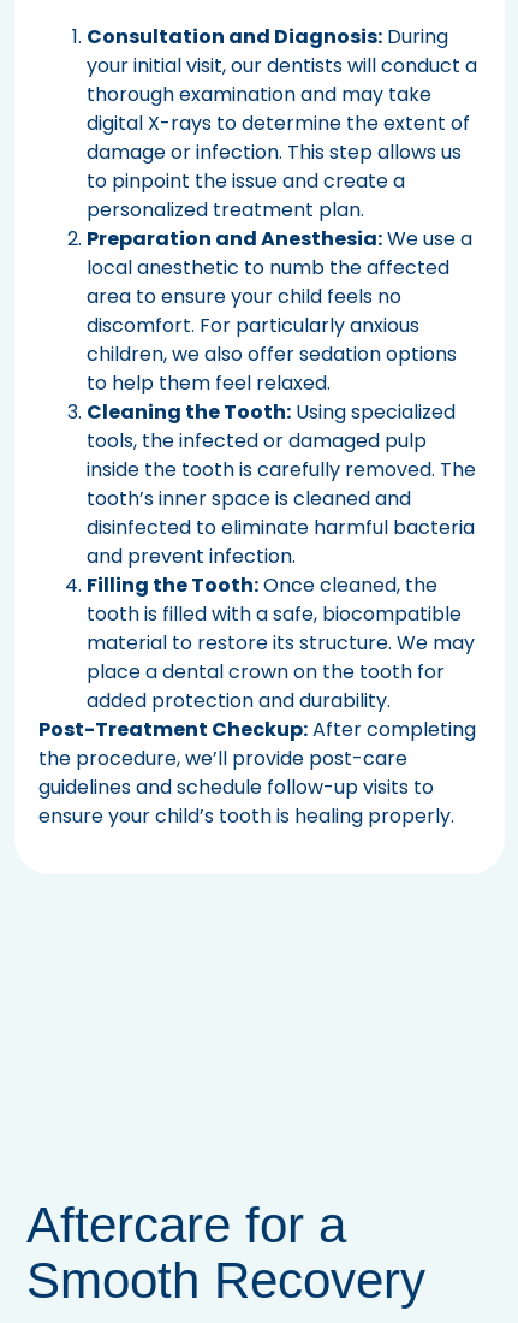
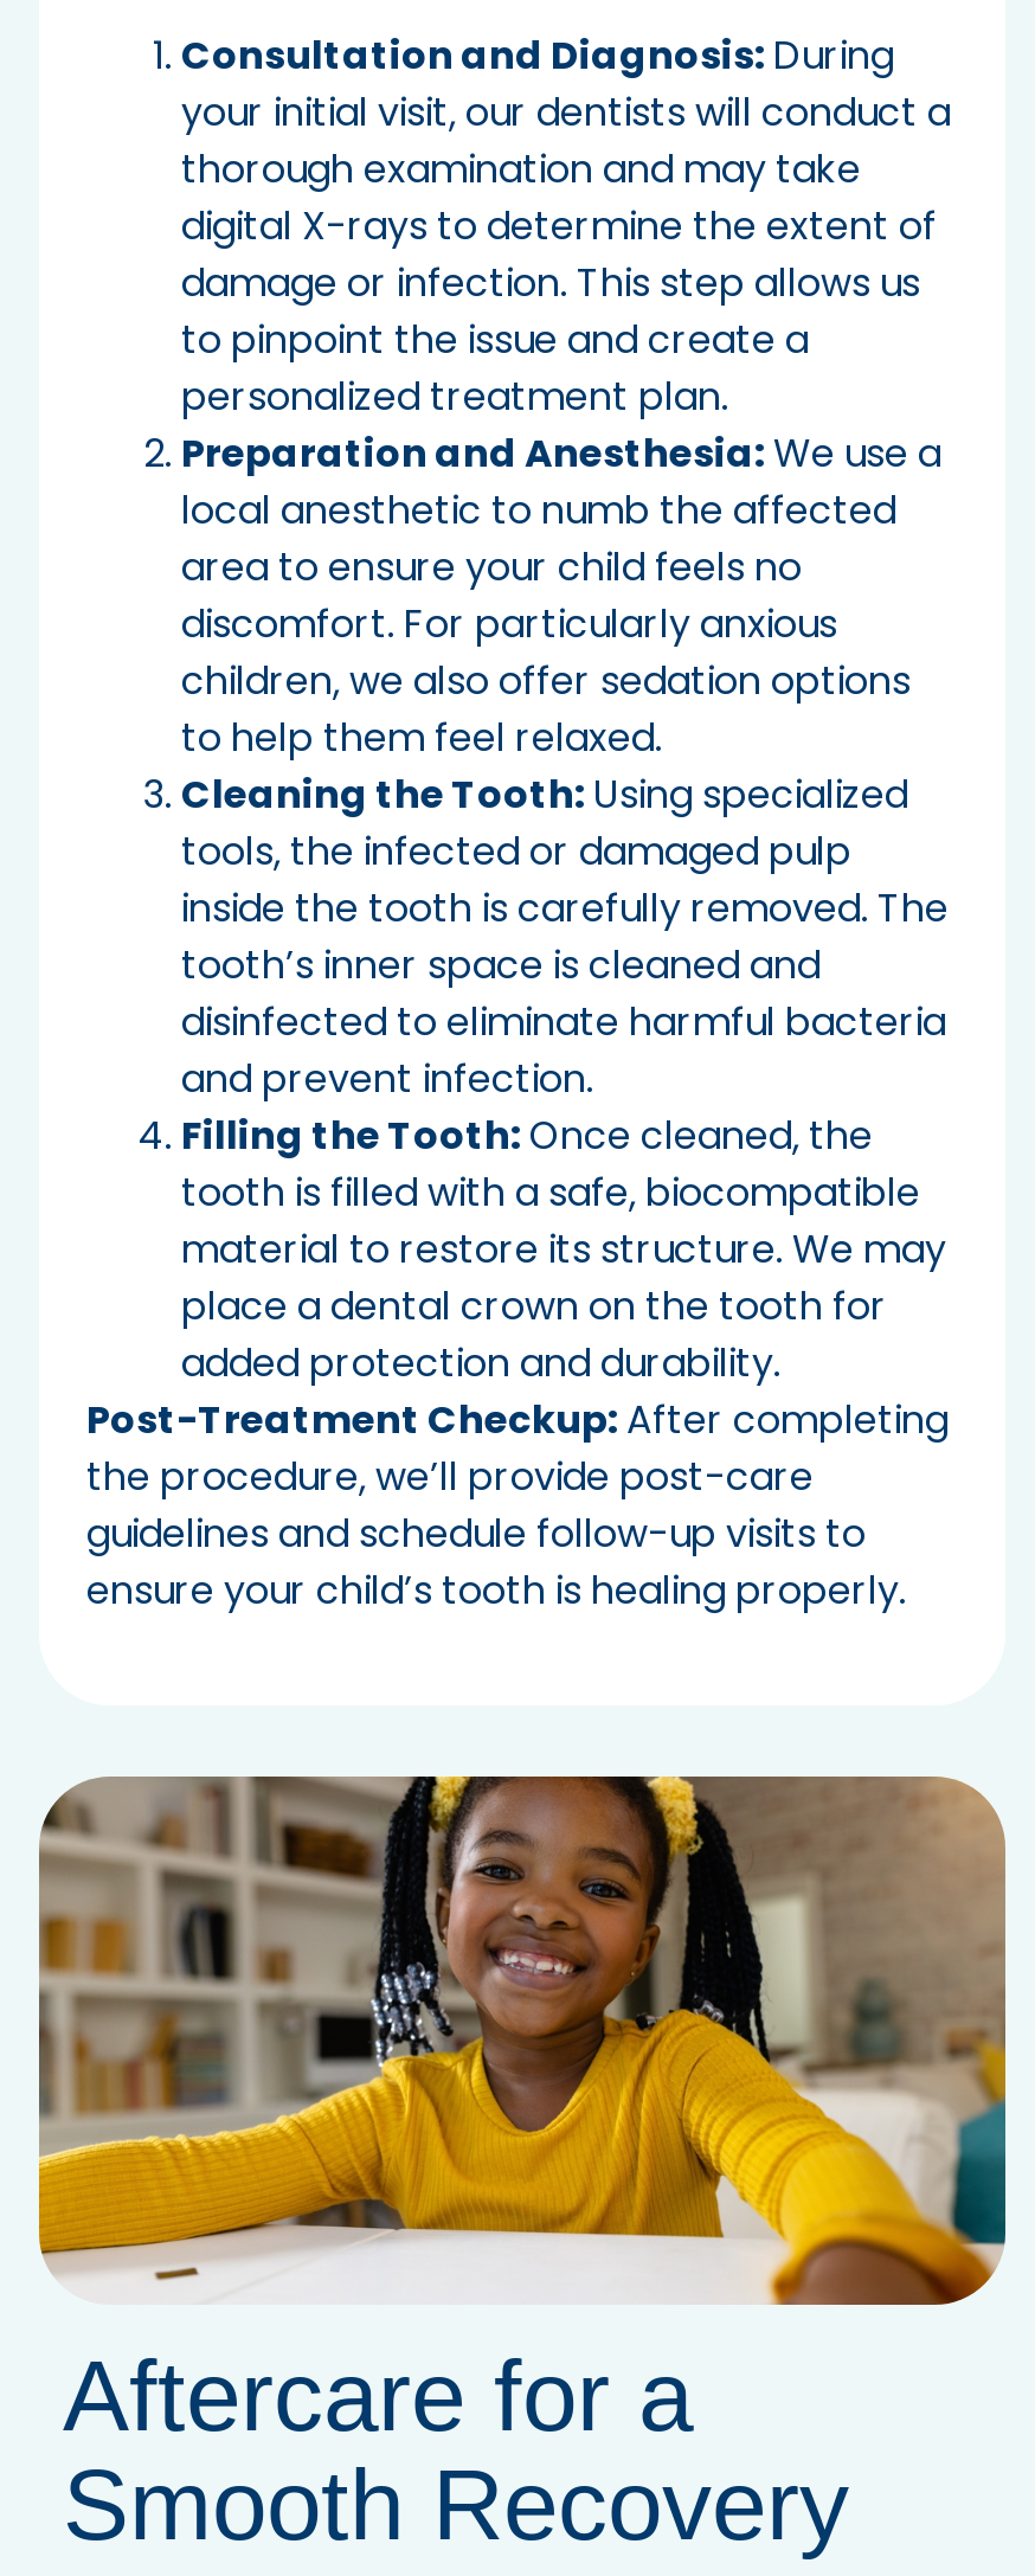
none -> [37,1774,1008,2307] [image]

